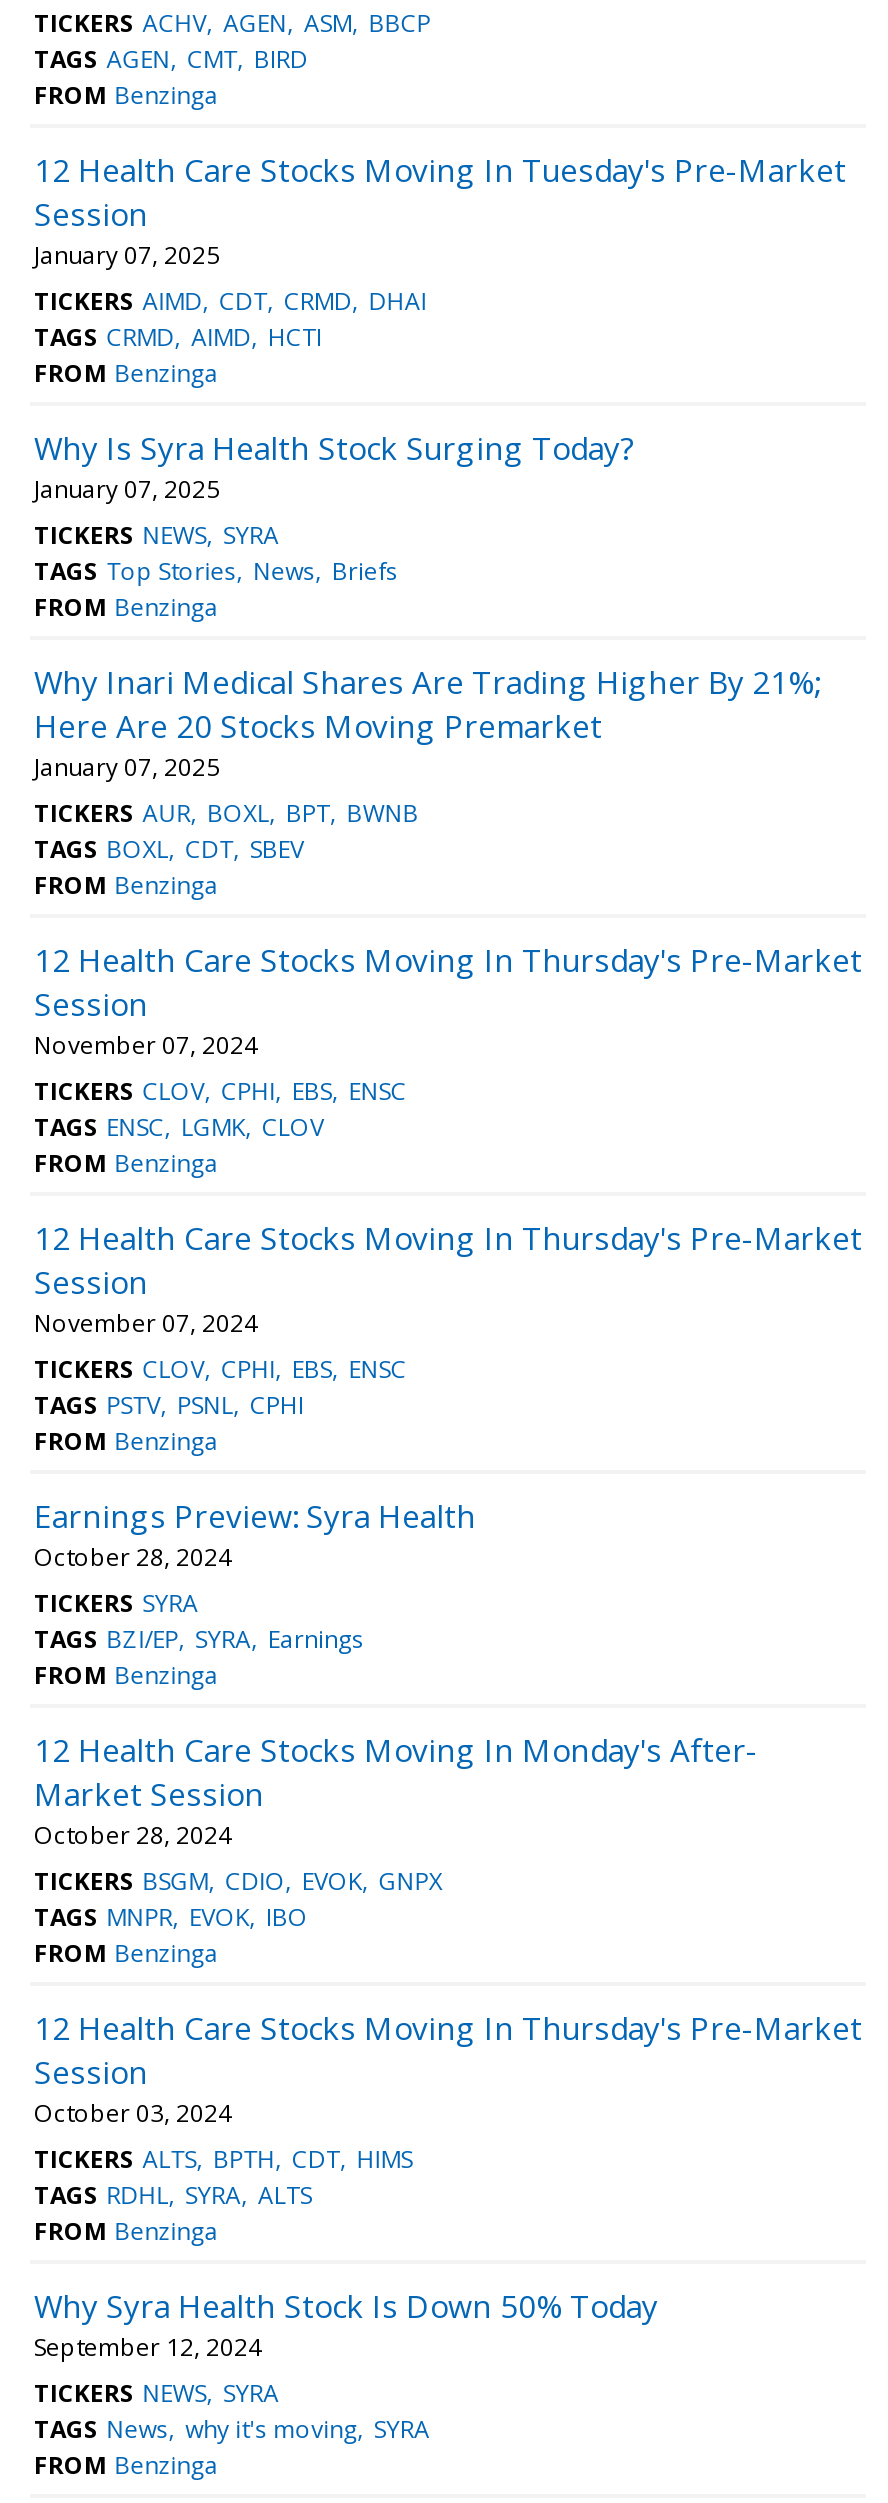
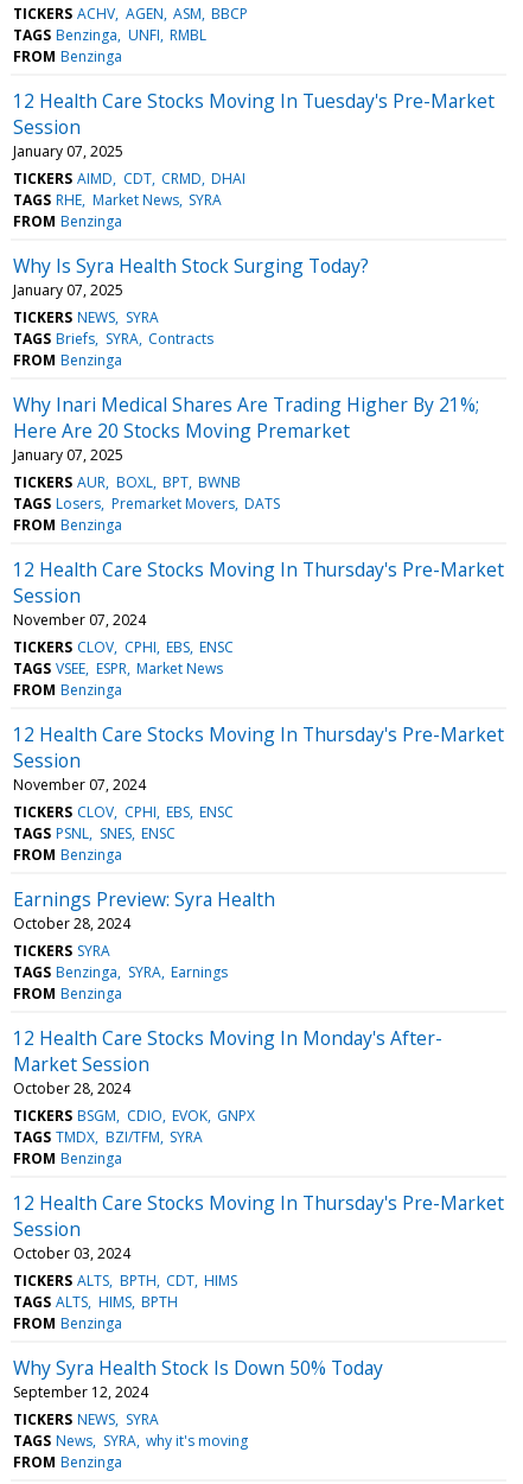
[34,42,308,76] TAGS AGEN CMT BIRD -> [13,25,206,45] TAGS Benzinga UNFI RMBL
[34,320,322,354] TAGS CRMD AIMD HCTI -> [13,190,222,210] TAGS RHE Market News SYRA
[34,554,398,588] TAGS Top Stories News Briefs -> [13,328,213,349] TAGS Briefs SYRA Contracts
[34,832,304,866] TAGS BOXL CDT SBEV -> [13,493,280,513] TAGS Losers Premarket Movers DATS
[34,1110,324,1144] TAGS ENSC LGMK CLOV -> [13,658,223,678] TAGS VSEE ESPR Market News
[34,1388,304,1422] TAGS PSTV PSNL CPHI -> [13,823,175,843] TAGS PSNL SNES ENSC
[34,1622,364,1656] TAGS BZI/EP SYRA Earnings -> [13,962,228,982] TAGS Benzinga SYRA Earnings
[34,1900,308,1934] TAGS MNPR EVOK IBO -> [13,1127,203,1147] TAGS TMDX BZI/TFM SYRA
[34,2178,312,2212] TAGS RDHL SYRA ALTS -> [13,1292,178,1312] TAGS ALTS HIMS BPTH
[34,2412,430,2446] TAGS News why it's moving SYRA -> [13,1430,248,1451] TAGS News SYRA why it's moving

